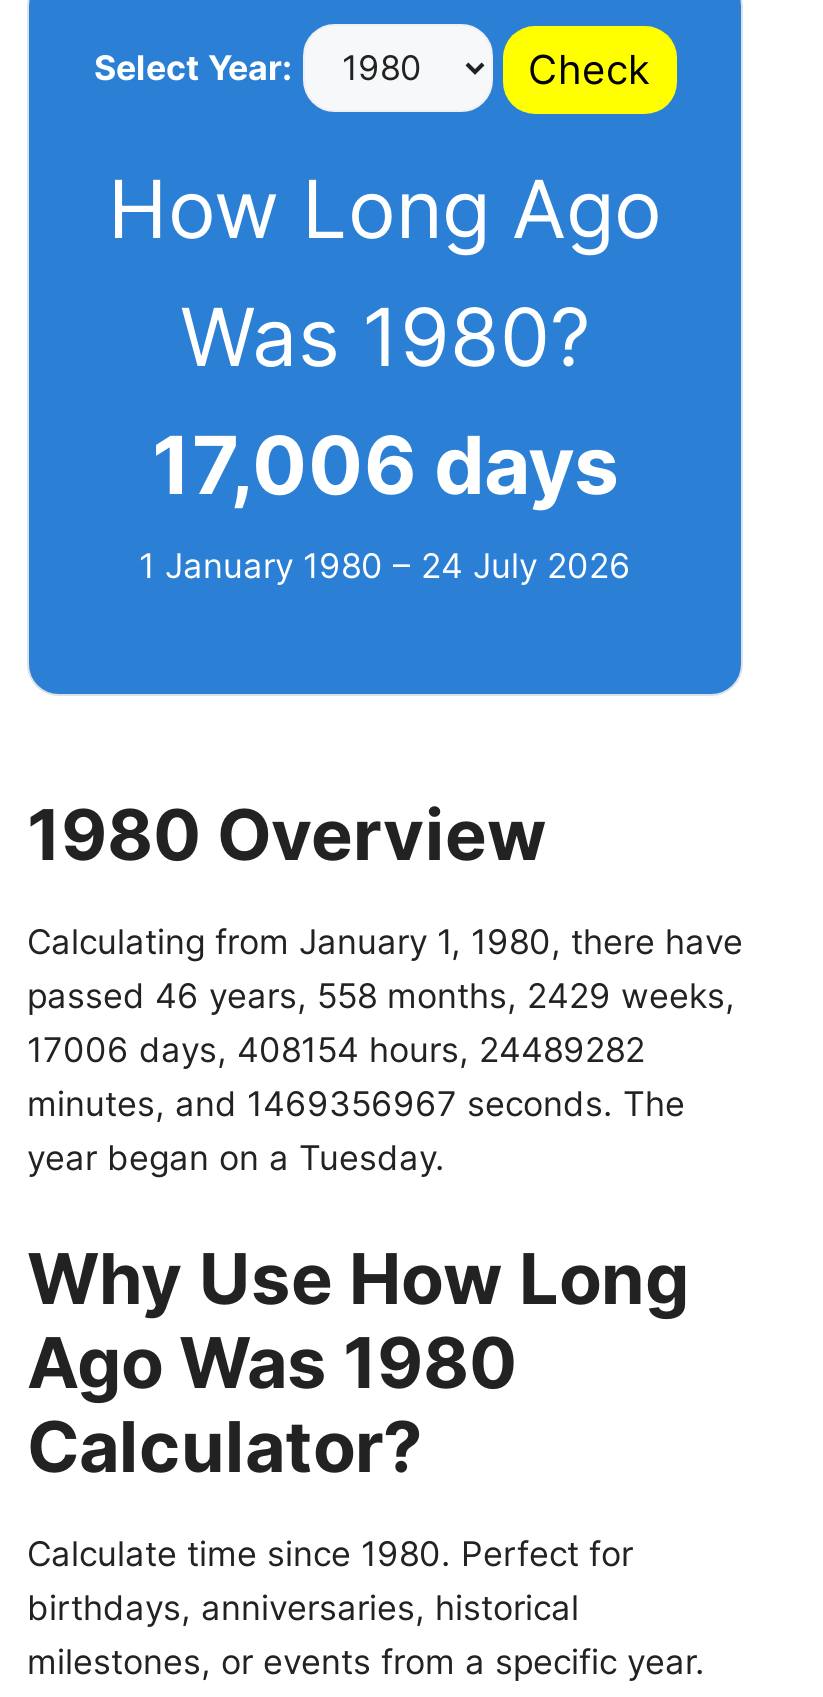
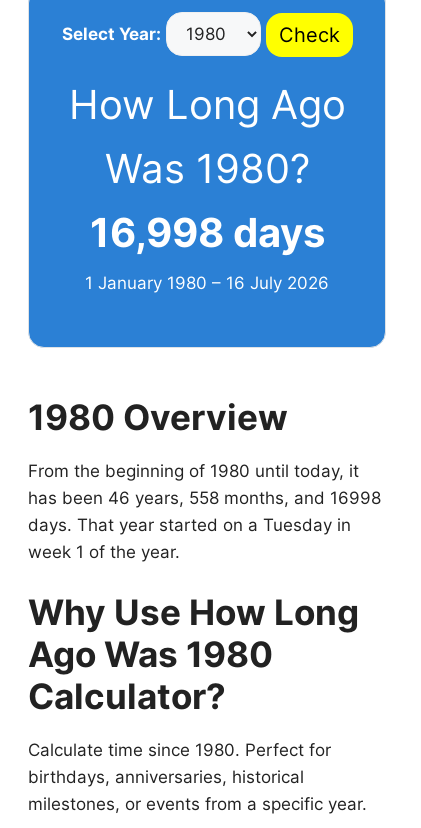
[152,417,618,515] 17,006 days -> [89,208,324,257] 16,998 days
[139,547,631,587] 1 January 1980 – 24 July 2026 -> [85,273,329,293] 1 January 1980 – 16 July 2026
[27,922,743,1178] Calculating from January 1, 1980, there have | passed 46 years, 558 months, 2429 weeks, | 17006 days, 408154 hours, 24489282 | minutes, and 1469356967 seconds. The | year began on a Tuesday. -> [28,461,381,562] From the beginning of 1980 until today, it | has been 46 years, 558 months, and 16998 | days. That year started on a Tuesday in | week 1 of the year.

